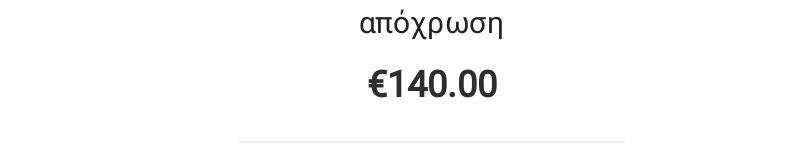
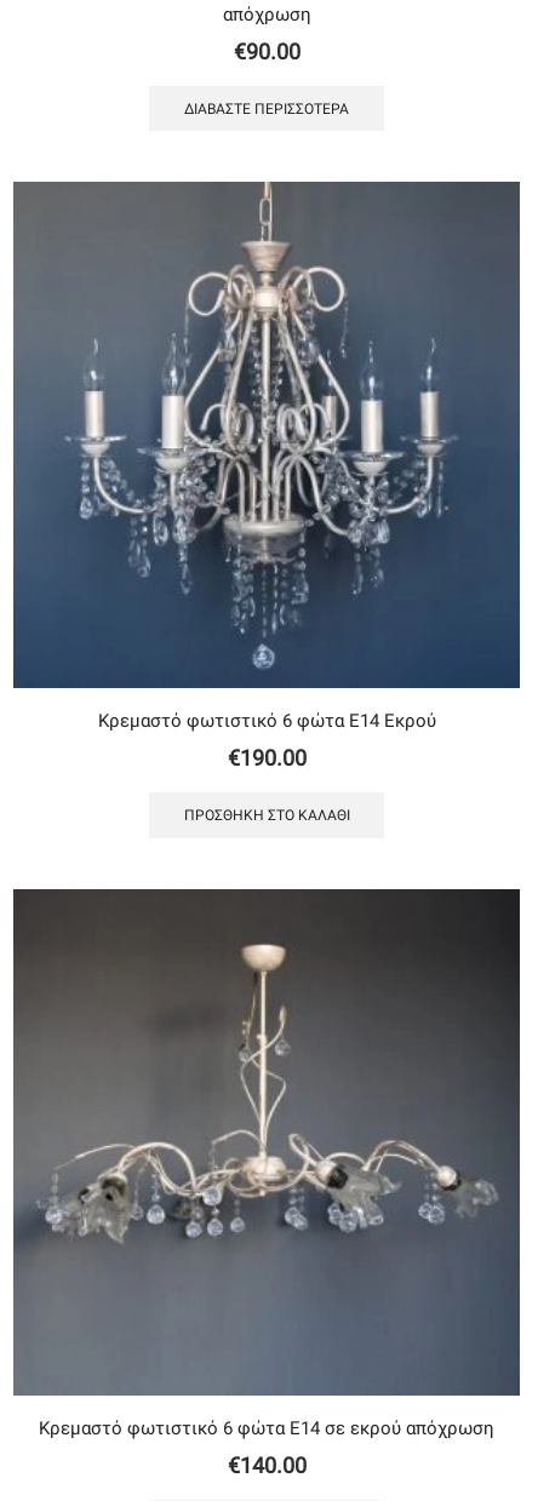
none -> [12,181,521,824] [image] | Κρεμαστό φωτιστικό 6 φώτα Ε14 Εκρού | €190.00 | ΠΡΟΣΘΉΚΗ ΣΤΟ ΚΑΛΆΘΙ
none -> [12,888,521,1439] [image] | Κρεμαστό φωτιστικό 6 φώτα Ε14 σε εκρού απόχρωση
none -> [184,38,349,117] €90.00 | ΔΙΑΒΆΣΤΕ ΠΕΡΙΣΣΌΤΕΡΑ

